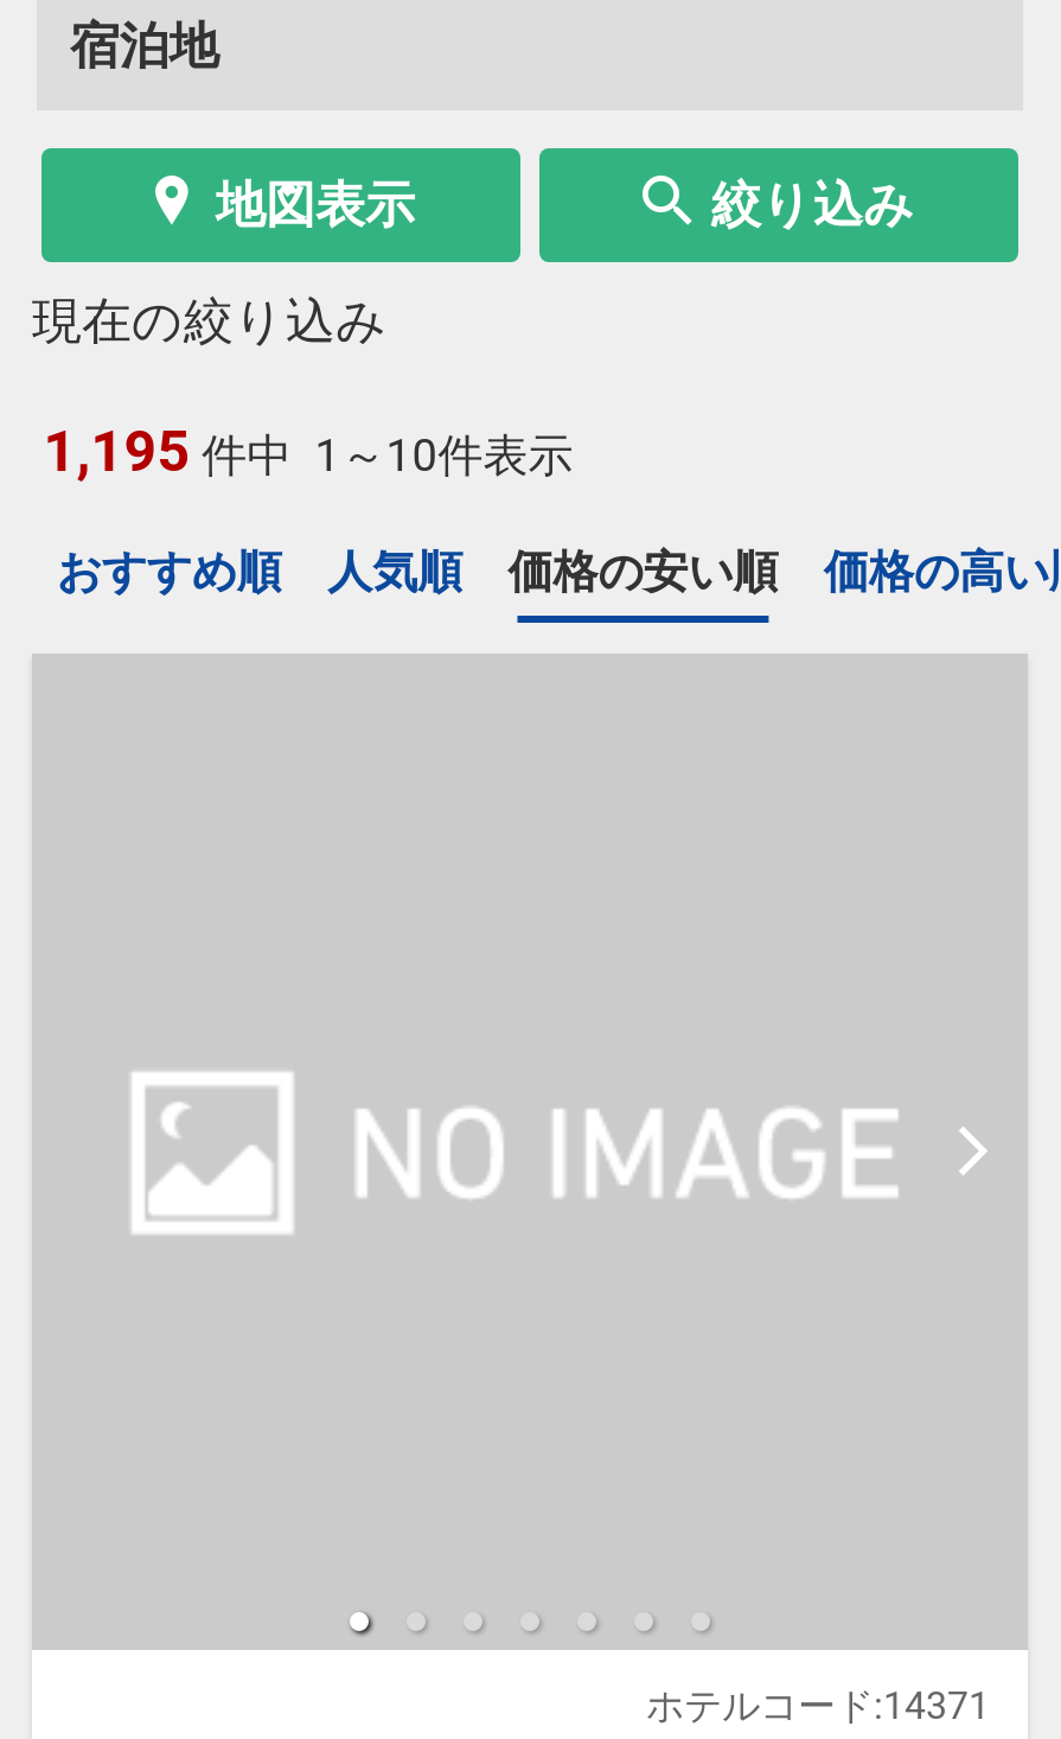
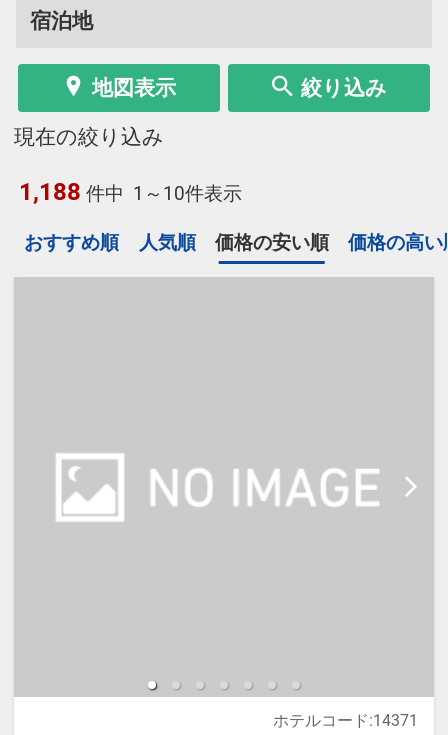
[43,419,573,485] 1,195 件中 1～10件表示 -> [19,178,242,206] 1,188 件中 1～10件表示

